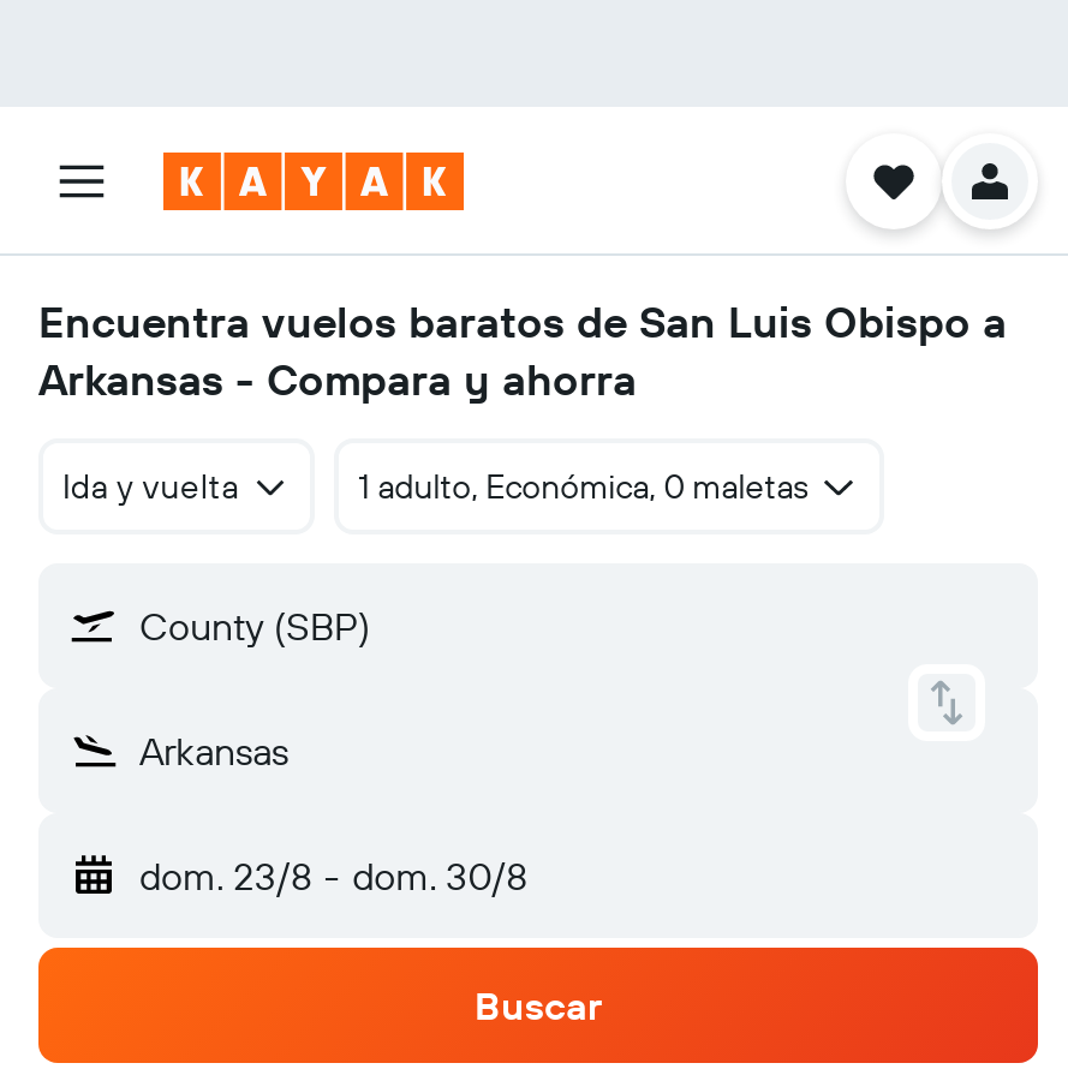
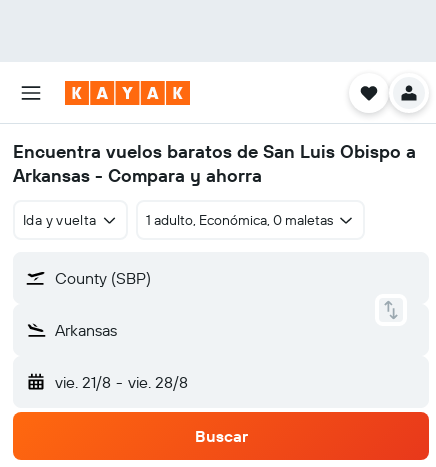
[139,852,528,900] dom. 23/8 - dom. 30/8 -> [55,372,188,392] vie. 21/8 - vie. 28/8

